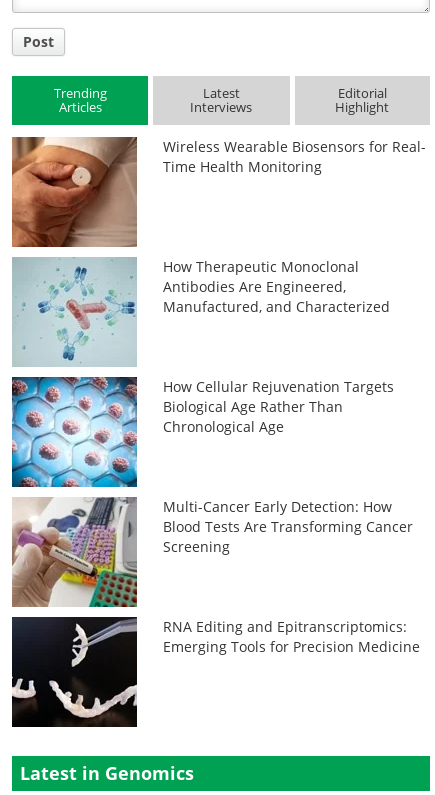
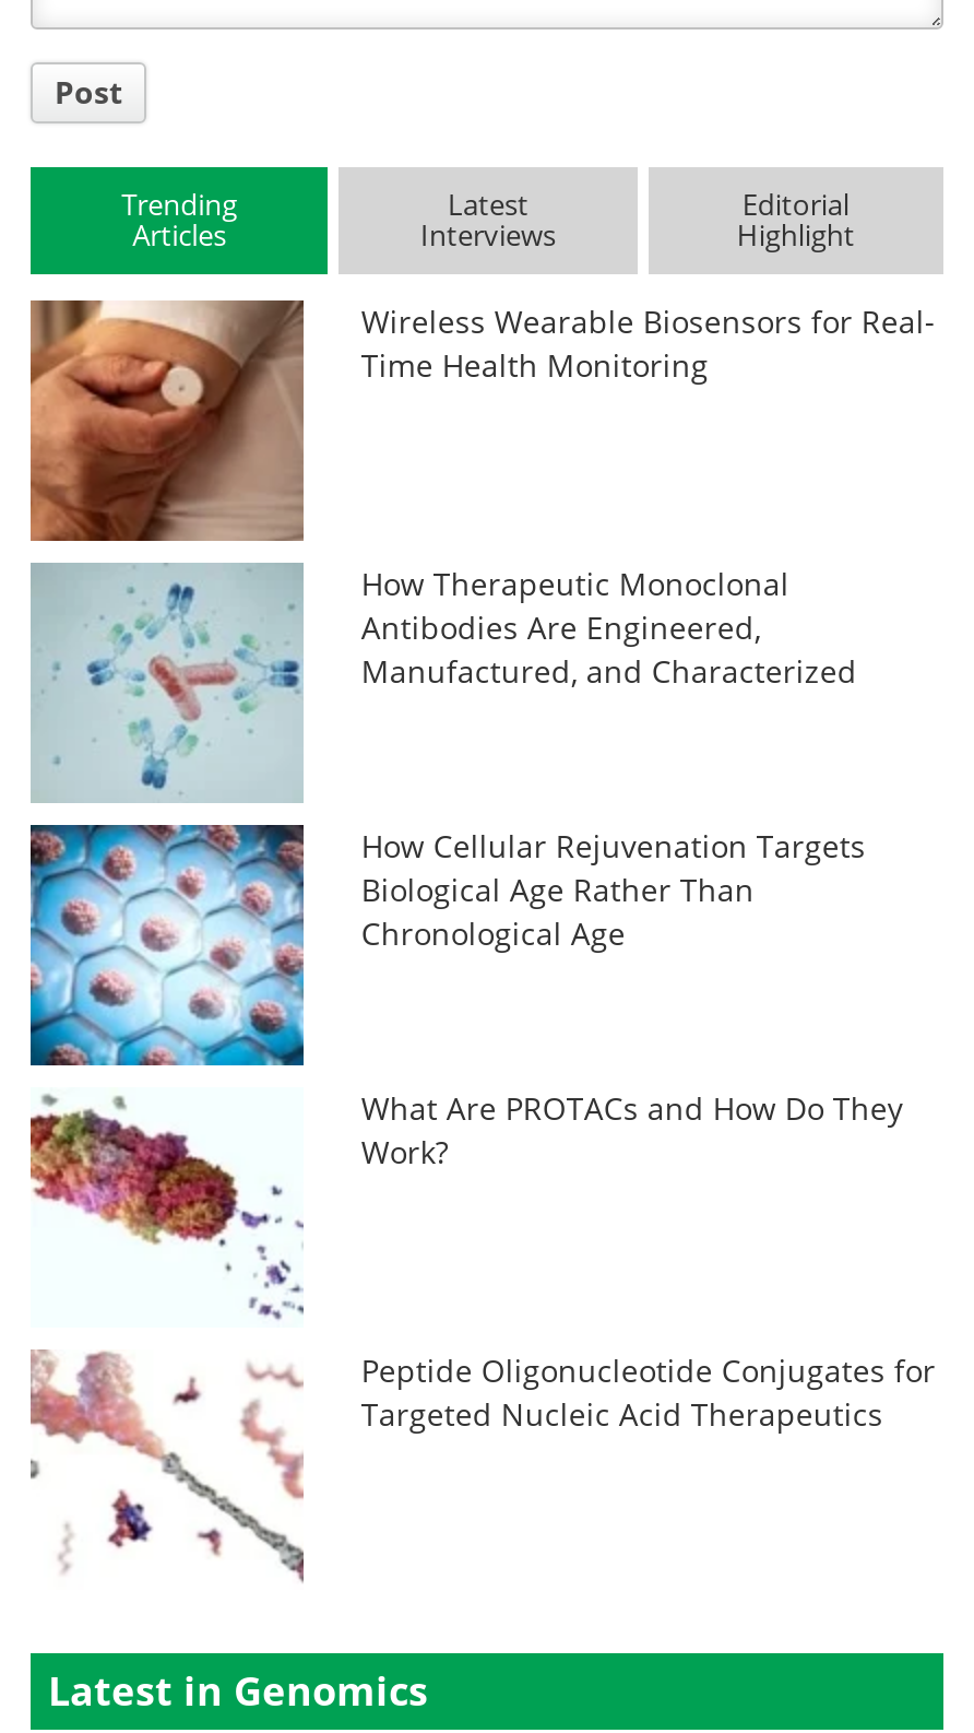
[11,496,413,608] [image] | Multi-Cancer Early Detection: How | Blood Tests Are Transforming Cancer | Screening -> [28,1087,903,1328] [image] | What Are PROTACs and How Do They | Work?
[11,616,420,728] [image] | RNA Editing and Epitranscriptomics: | Emerging Tools for Precision Medicine -> [31,1349,935,1590] [image] | Peptide Oligonucleotide Conjugates for | Targeted Nucleic Acid Therapeutics

